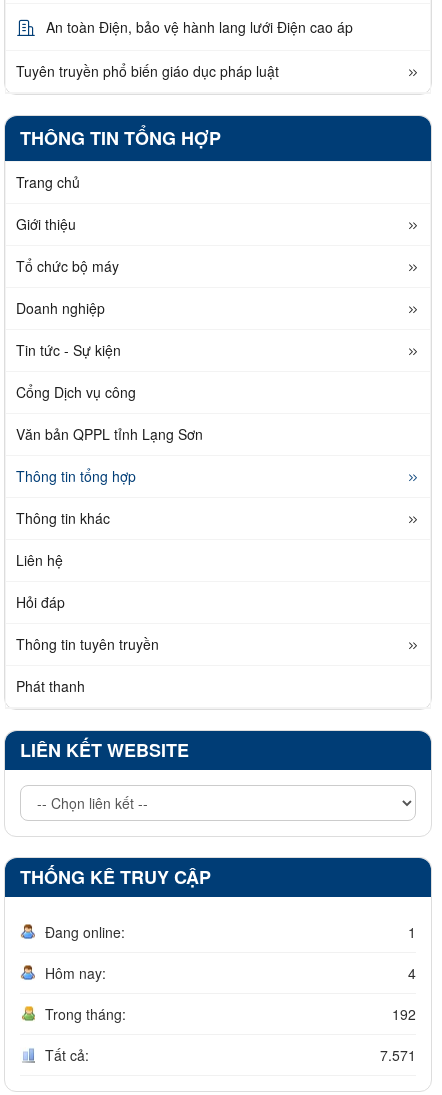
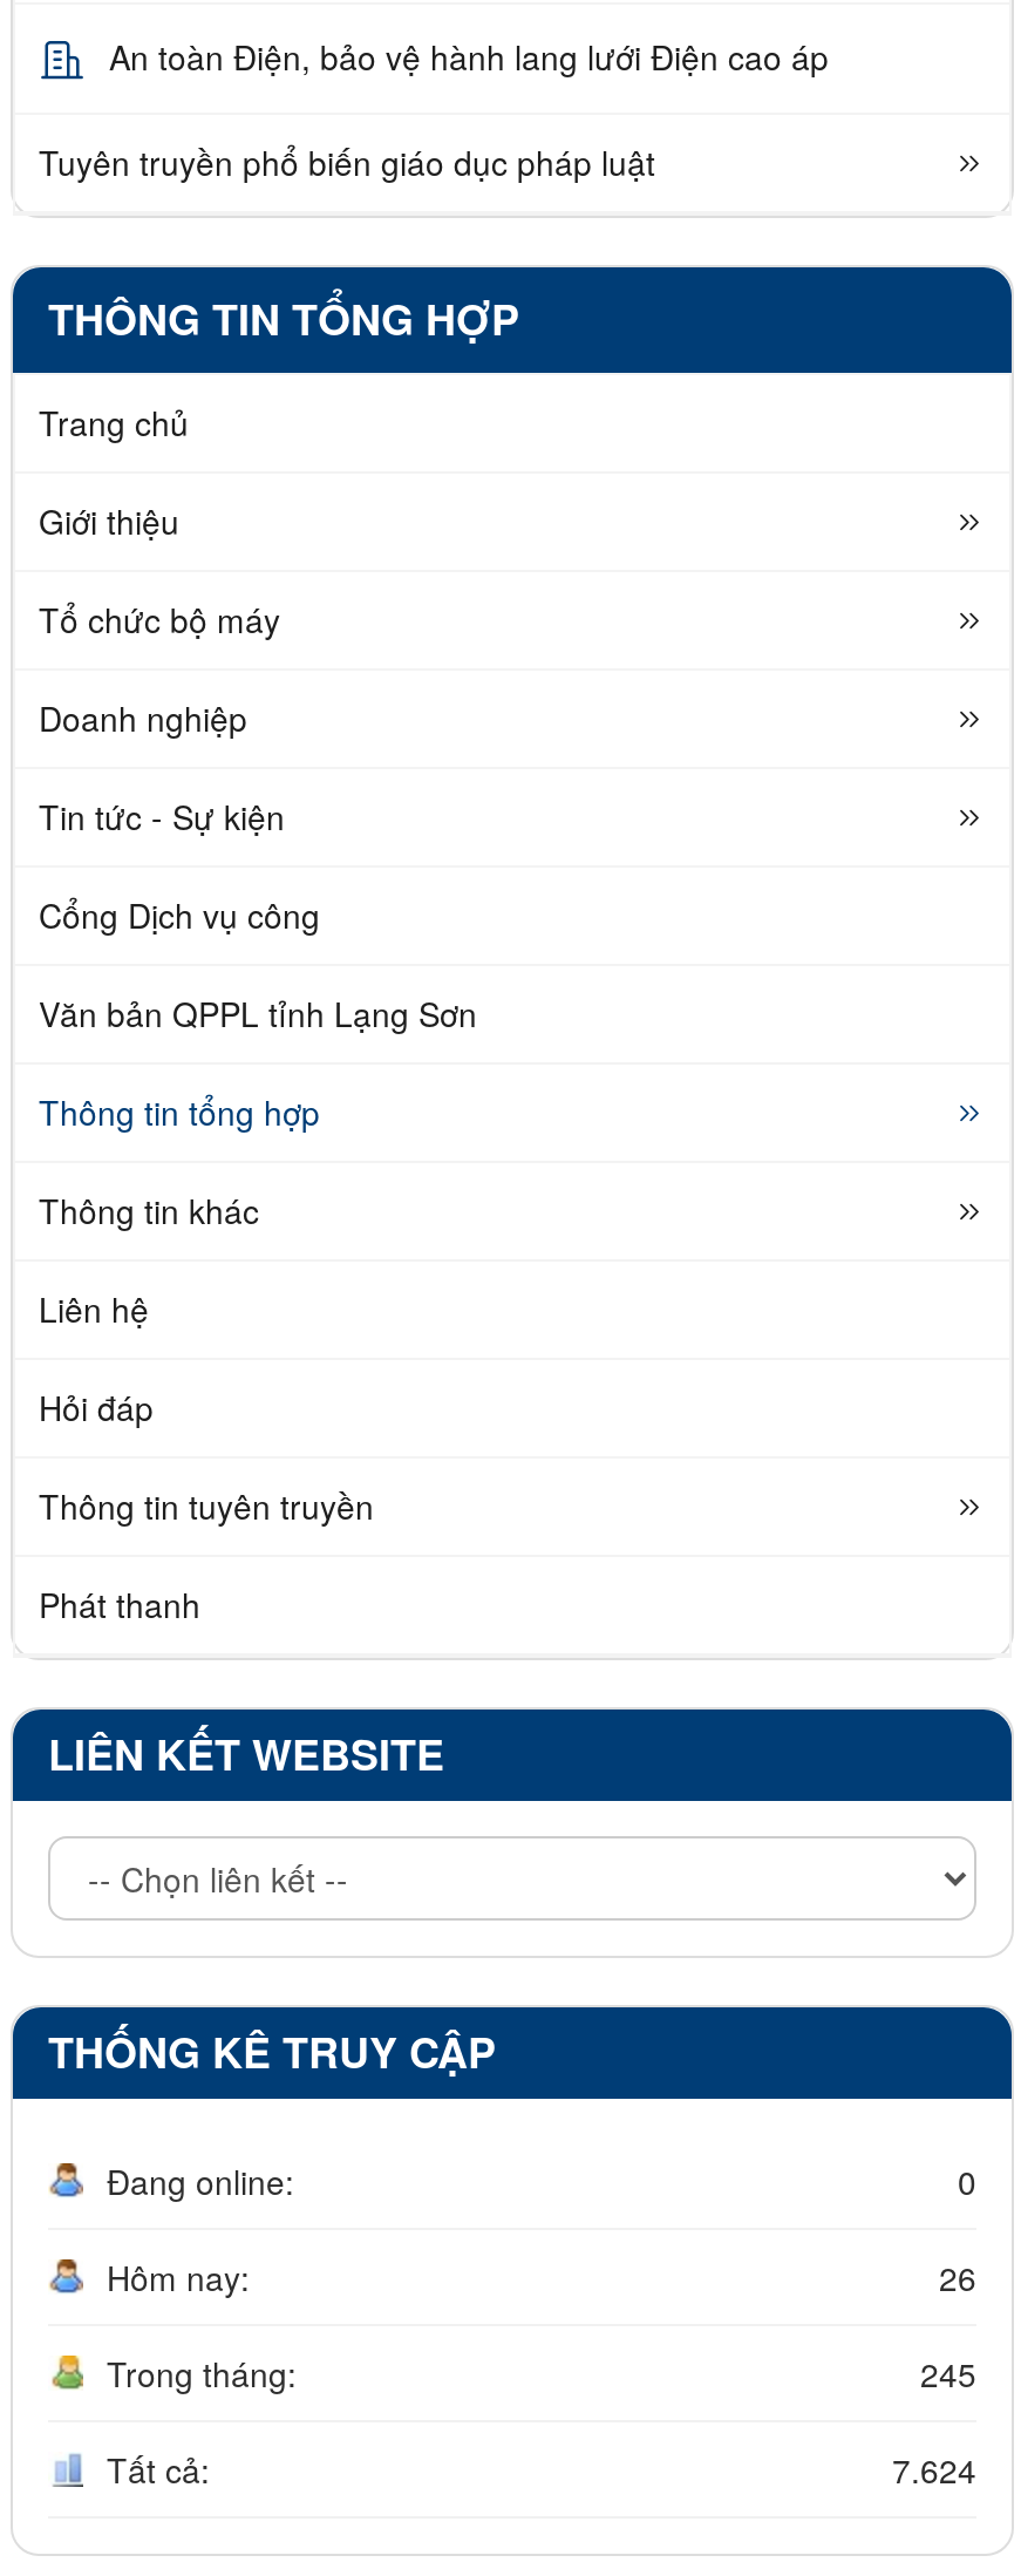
[408,922,416,942] 1 -> [958,2157,976,2204] 0
[408,963,416,983] 4 -> [939,2253,976,2300] 26
[392,1004,416,1024] 192 -> [920,2349,976,2396] 245
[380,1045,416,1065] 7.571 -> [892,2446,976,2493] 7.624

